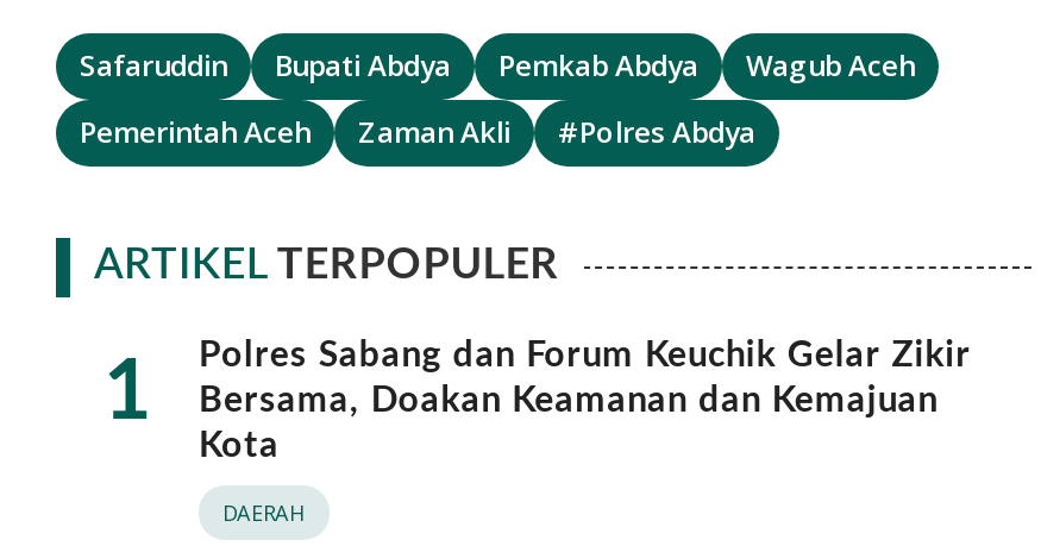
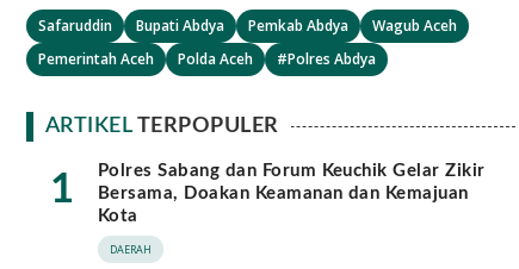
[358,112,510,153] Zaman Akli -> [178,49,253,69] Polda Aceh

